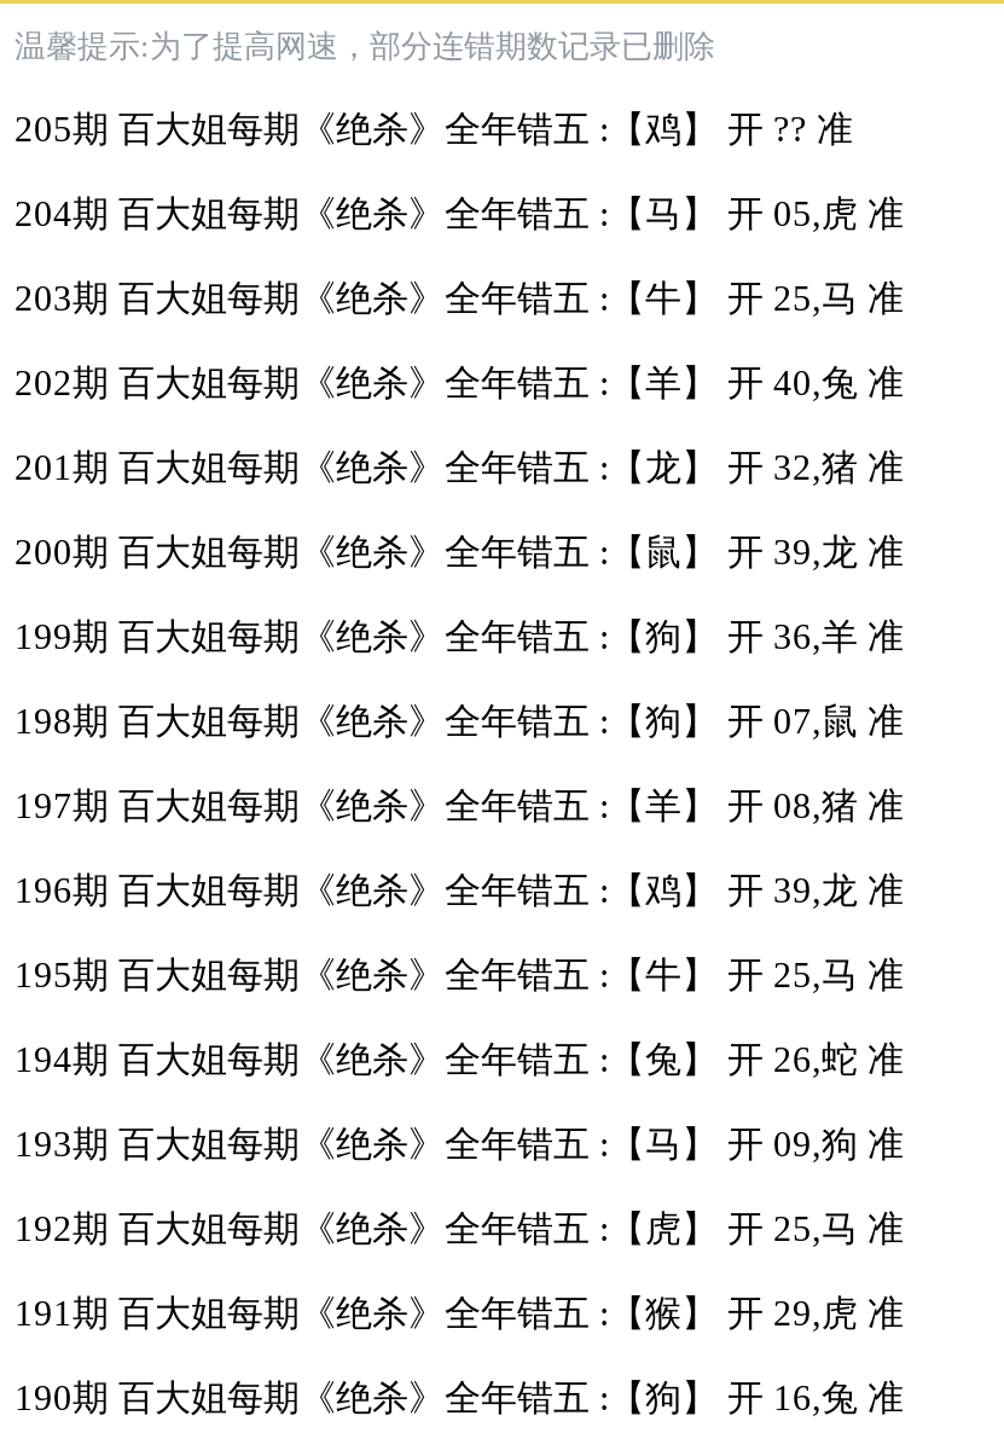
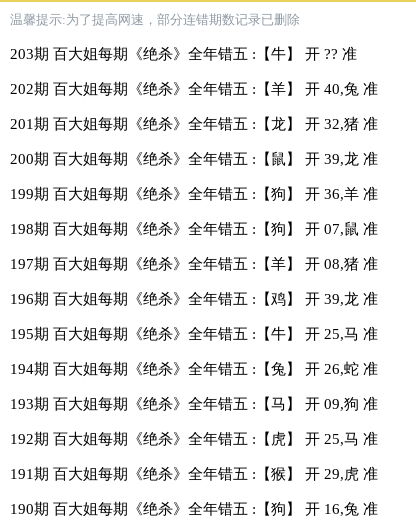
[14,109,904,317] 205期 百大姐每期《绝杀》全年错五 :【鸡】 开 ?? 准 | 204期 百大姐每期《绝杀》全年错五 :【马】 开 05,虎 准 | 203期 百大姐每期《绝杀》全年错五 :【牛】 开 25,马 准 -> [10,45,357,61] 203期 百大姐每期《绝杀》全年错五 :【牛】 开 ?? 准

